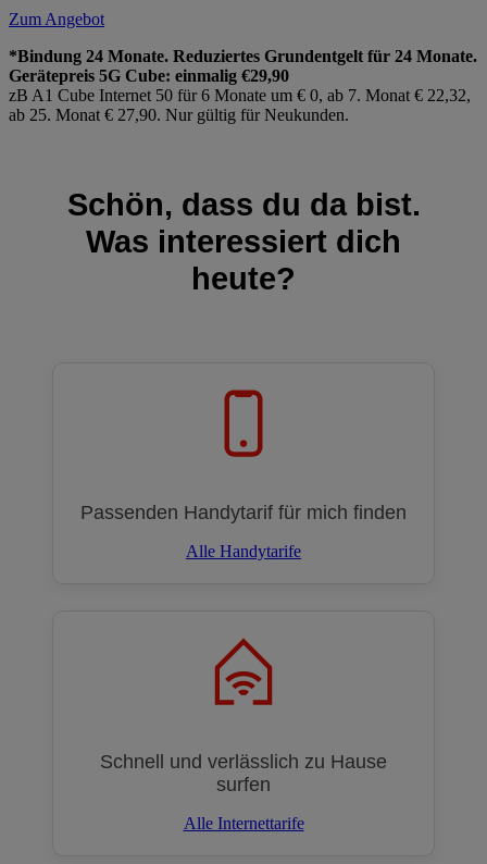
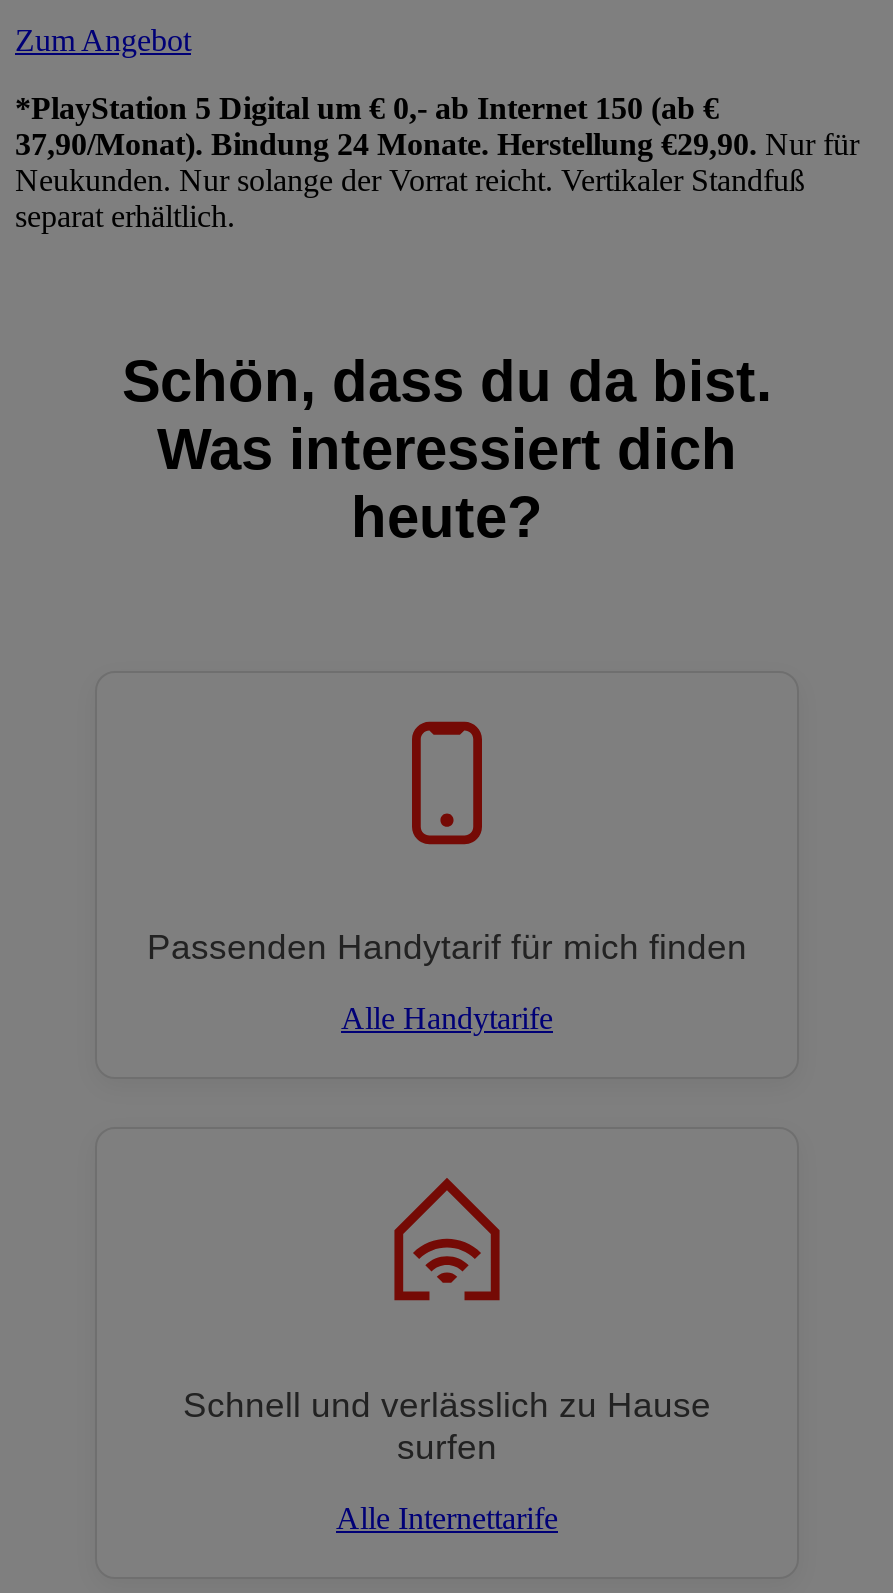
[9,47,477,124] *Bindung 24 Monate. Reduziertes Grundentgelt für 24 Monate. | Gerätepreis 5G Cube: einmalig €29,90 | zB A1 Cube Internet 50 für 6 Monate um € 0, ab 7. Monat € 22,32, | ab 25. Monat € 27,90. Nur gültig für Neukunden. -> [15,91,859,233] *PlayStation 5 Digital um € 0,- ab Internet 150 (ab € | 37,90/Monat). Bindung 24 Monate. Herstellung €29,90. Nur für | Neukunden. Nur solange der Vorrat reicht. Vertikaler Standfuß | separat erhältlich.

